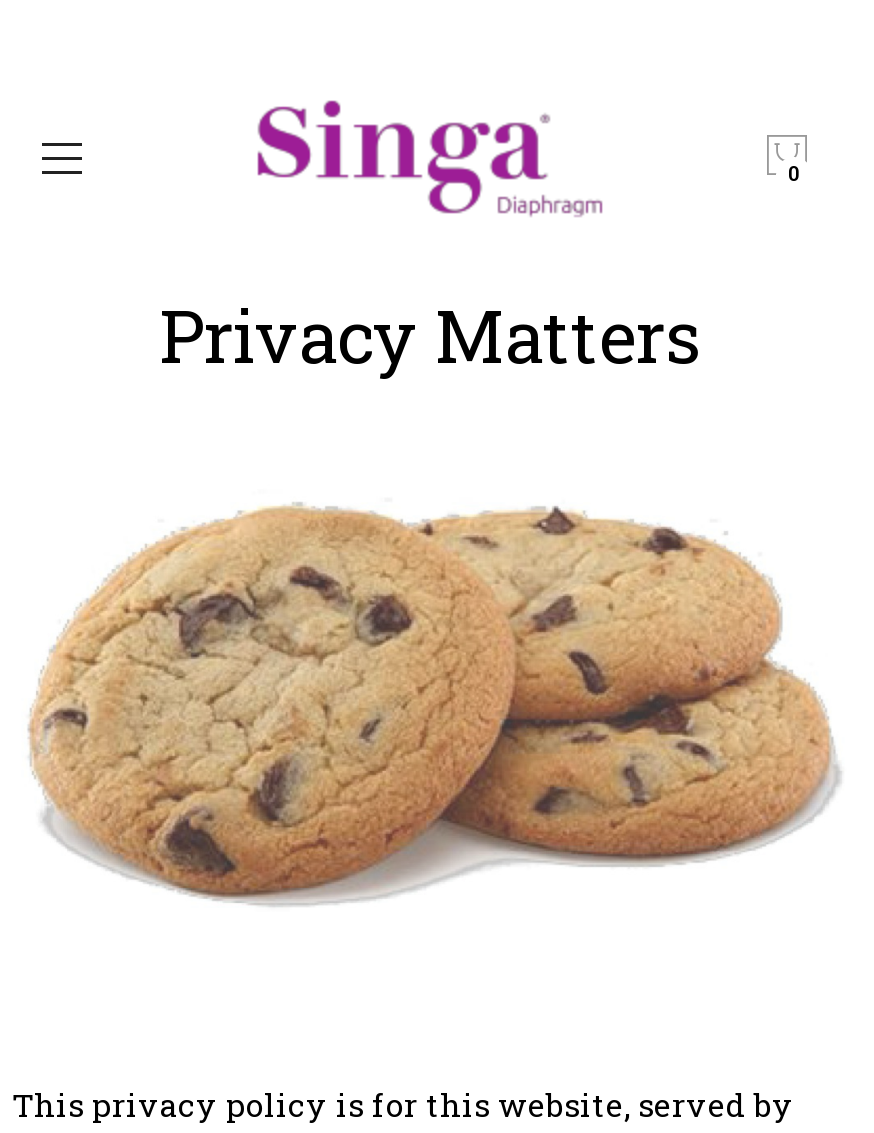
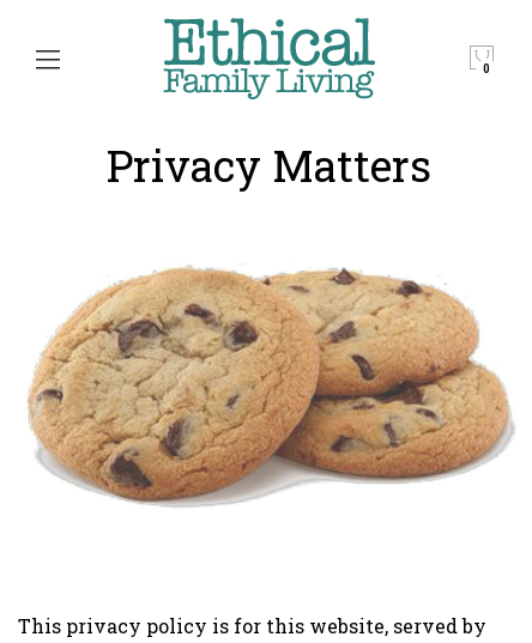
[256,89,608,225] [image] -> [163,17,376,101] [image]

